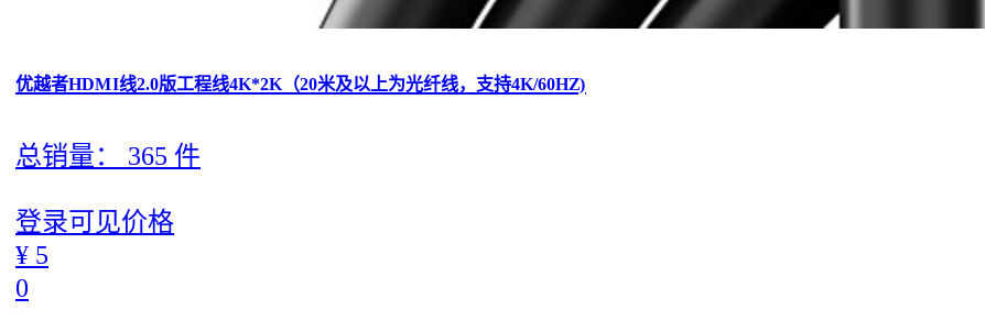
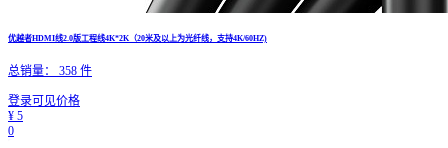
[15,141,201,172] 总销量：365件 -> [8,64,92,78] 总销量：358件

